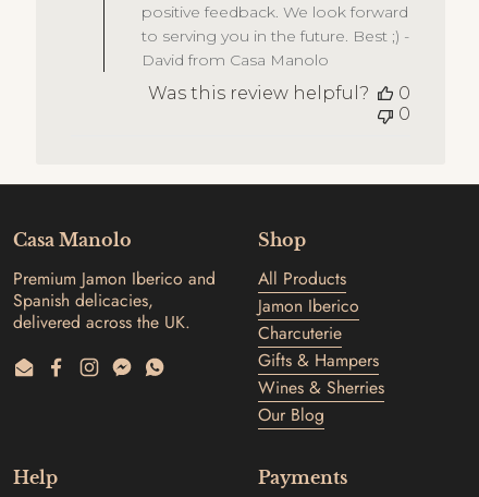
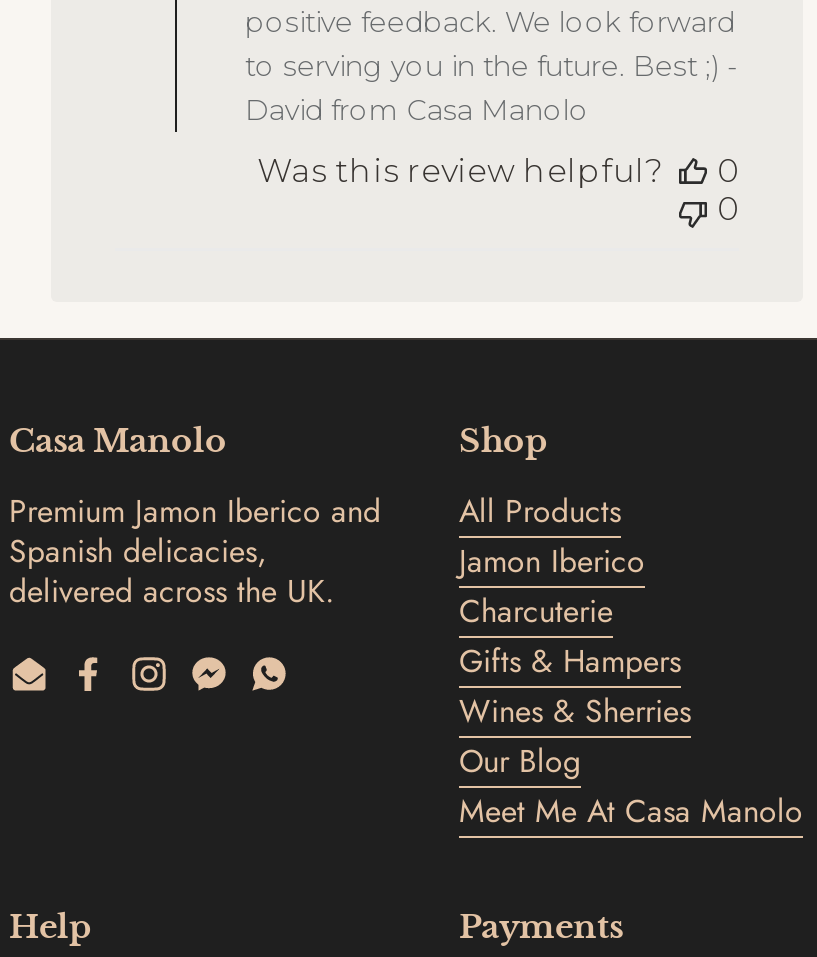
none -> [459,789,803,835] Meet Me At Casa Manolo

